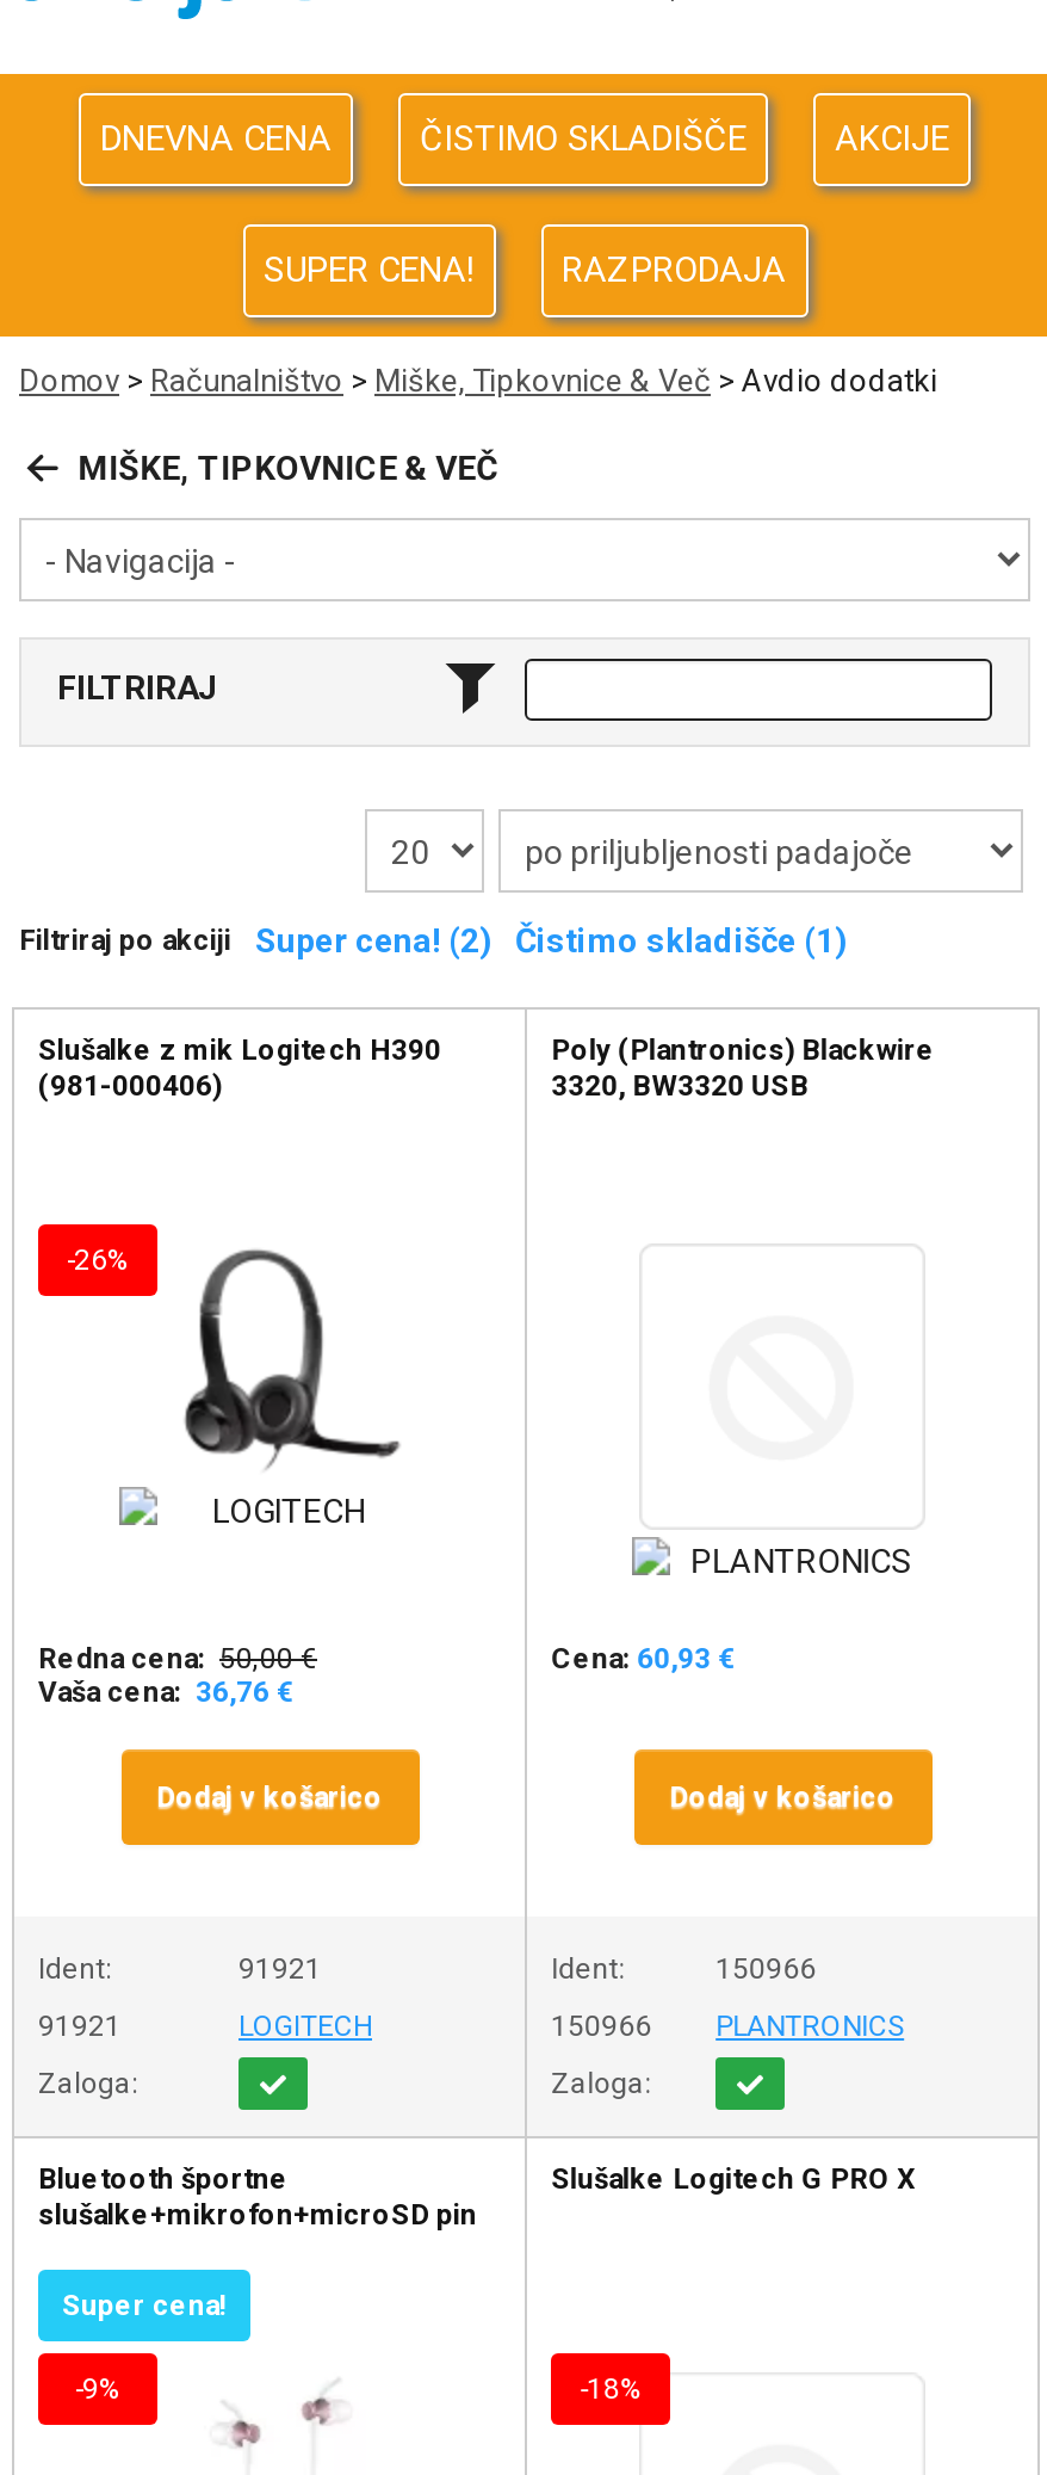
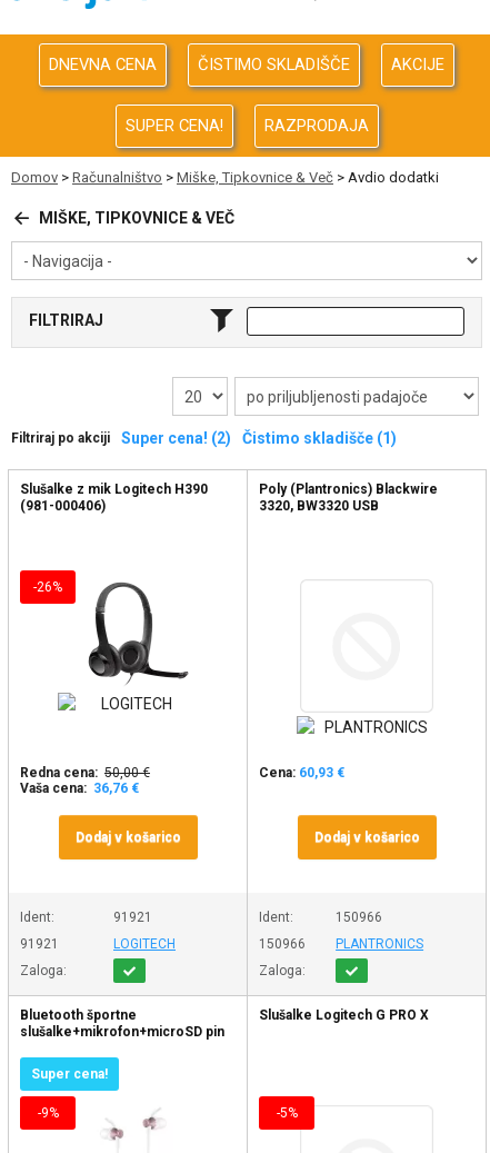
[580,2372,642,2406] -18% -> [276,1105,297,1121] -5%

